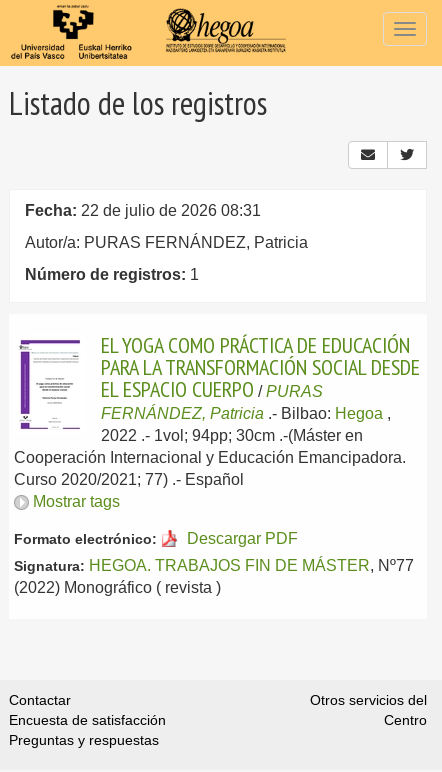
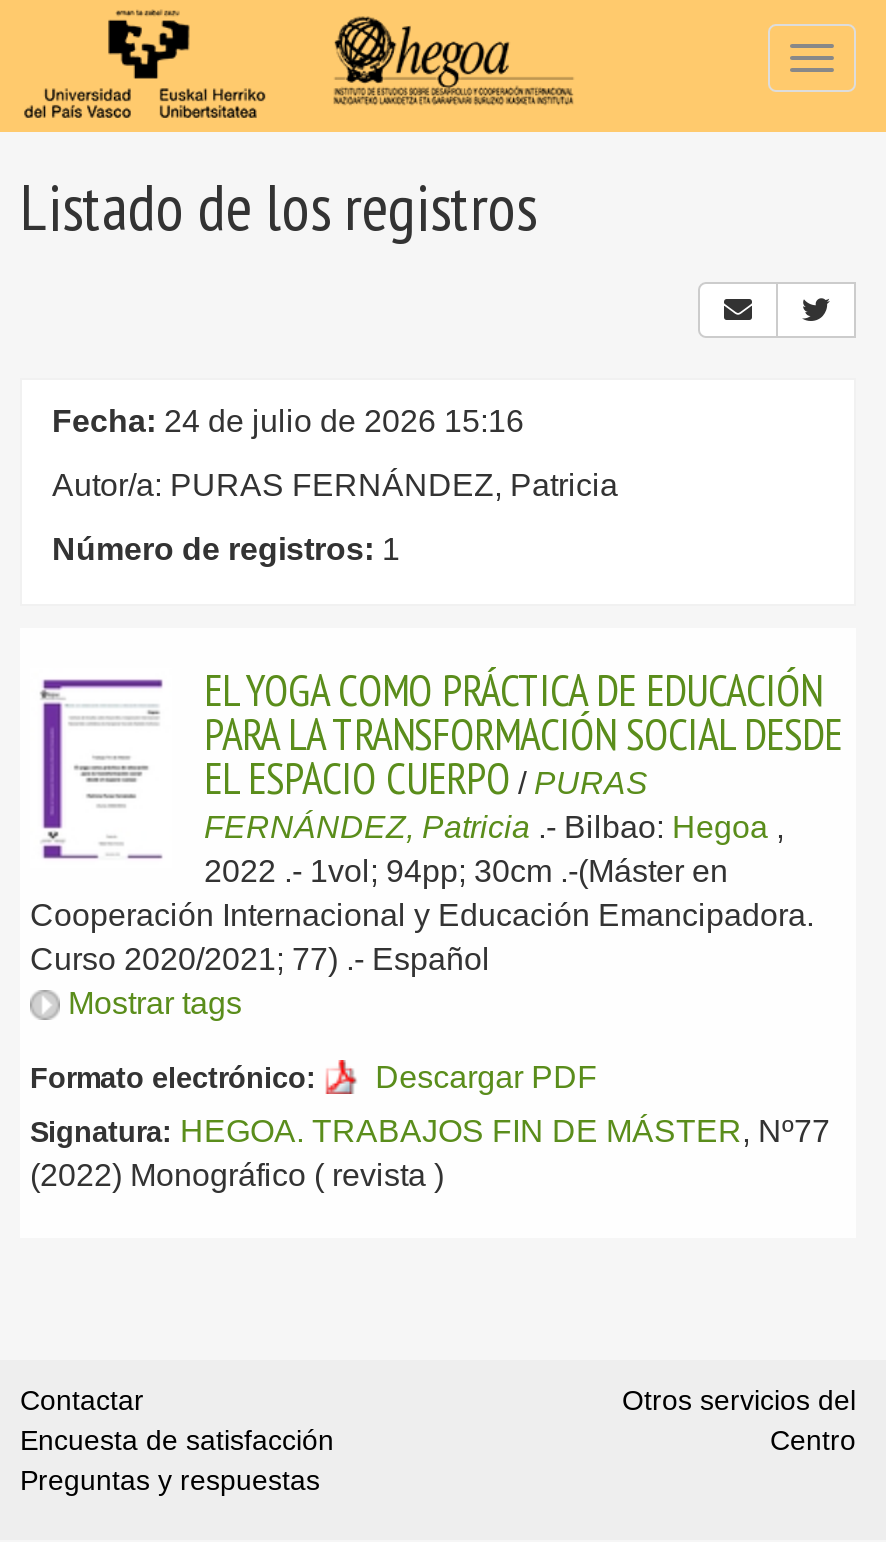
[25,202,261,219] Fecha: 22 de julio de 2026 08:31 -> [52,404,524,438] Fecha: 24 de julio de 2026 15:16

